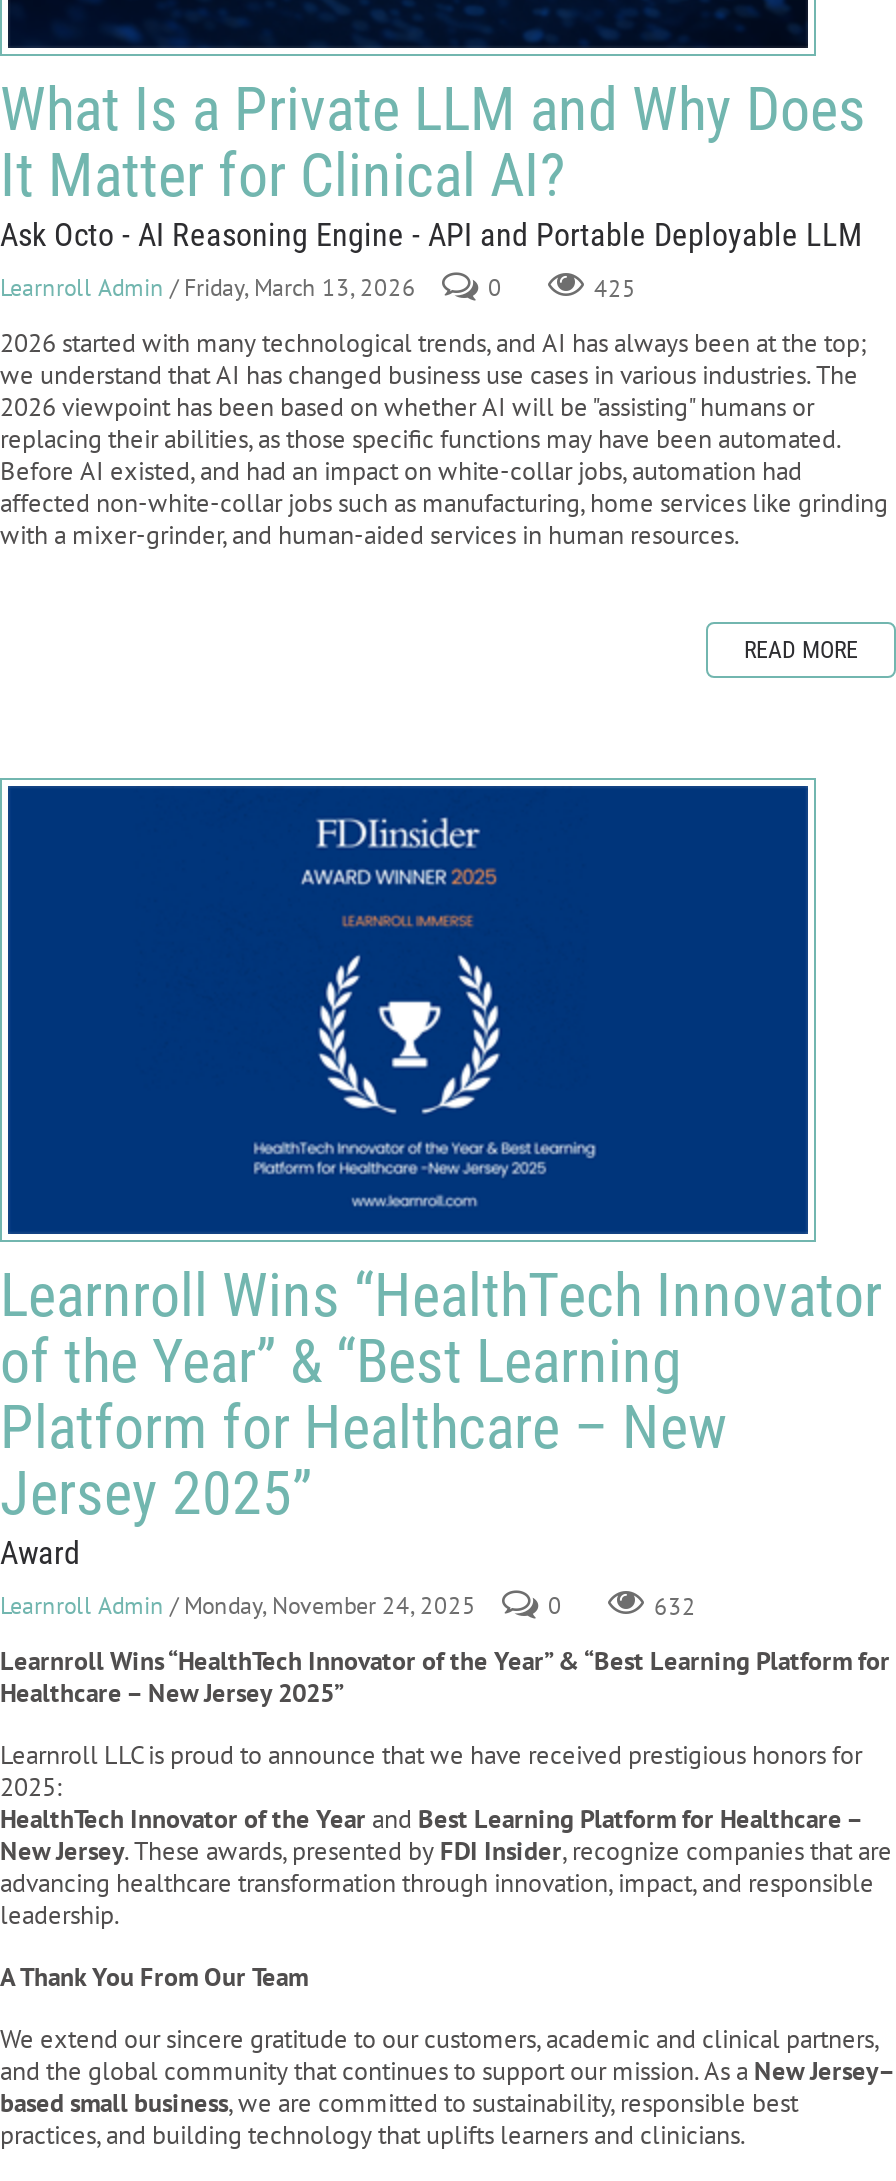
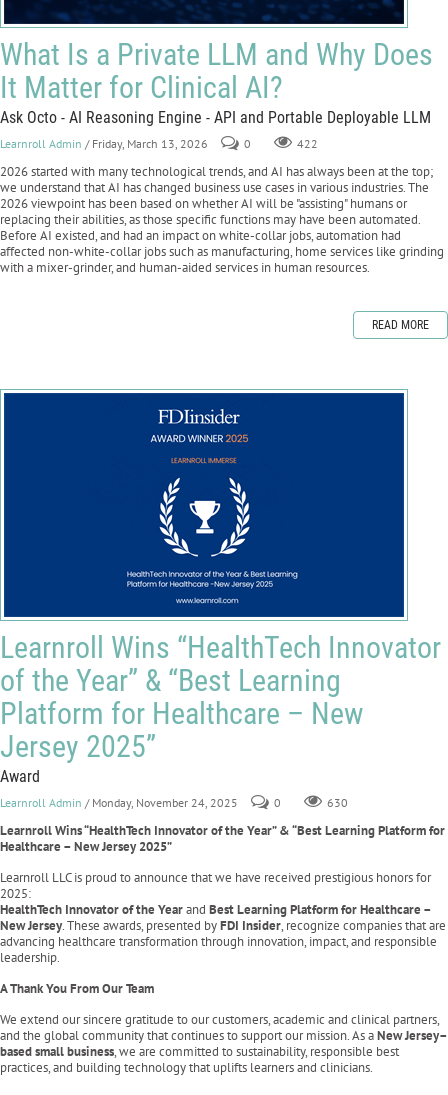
[594,272,636,302] 425 -> [297,136,318,151] 422
[654,1590,696,1620] 632 -> [327,795,348,810] 630

